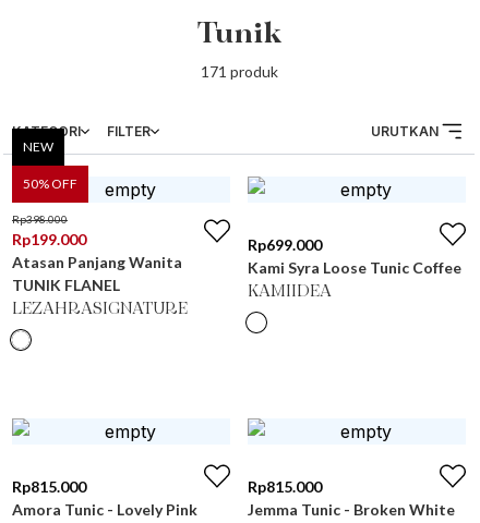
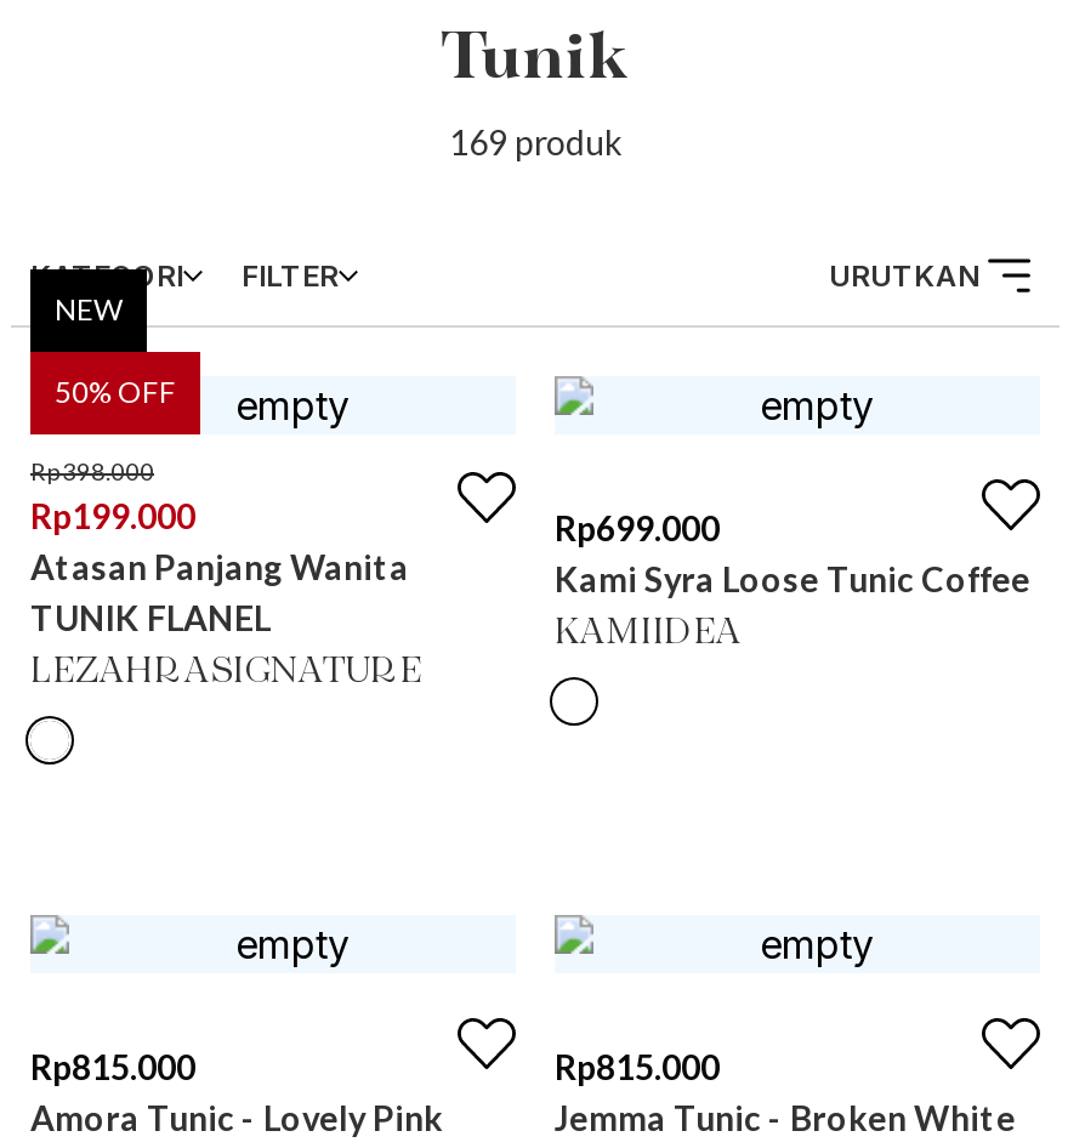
[200,62,278,81] 171 produk -> [449,121,621,163] 169 produk

